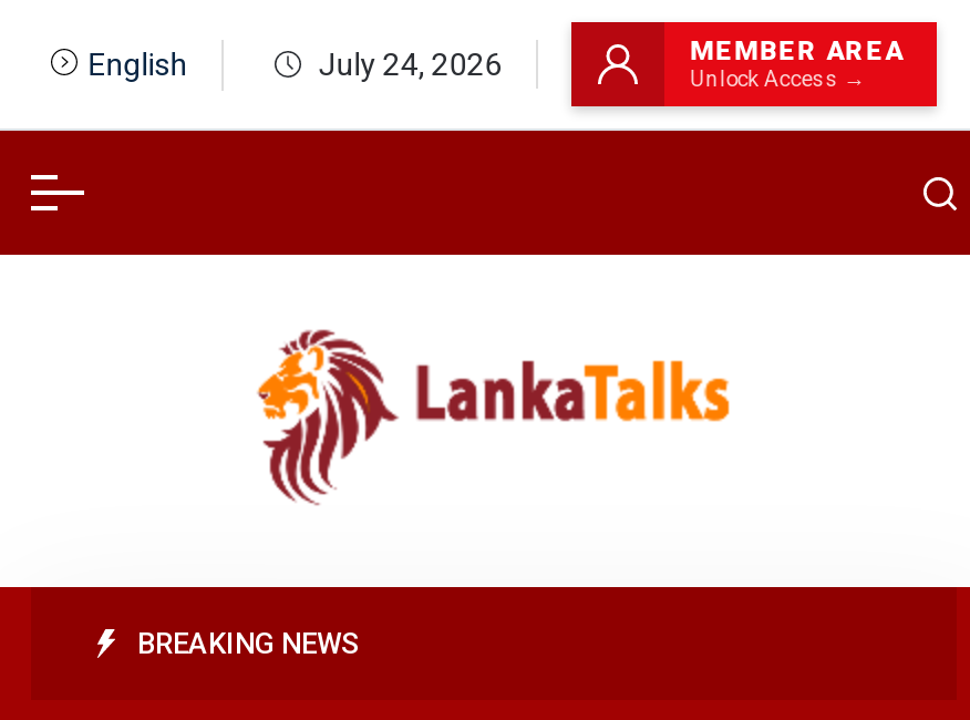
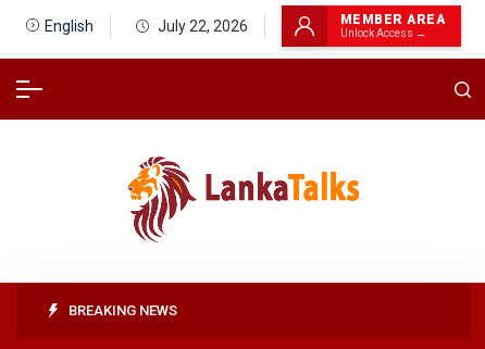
[318,47,502,82] July 24, 2026 -> [157,17,248,35] July 22, 2026

